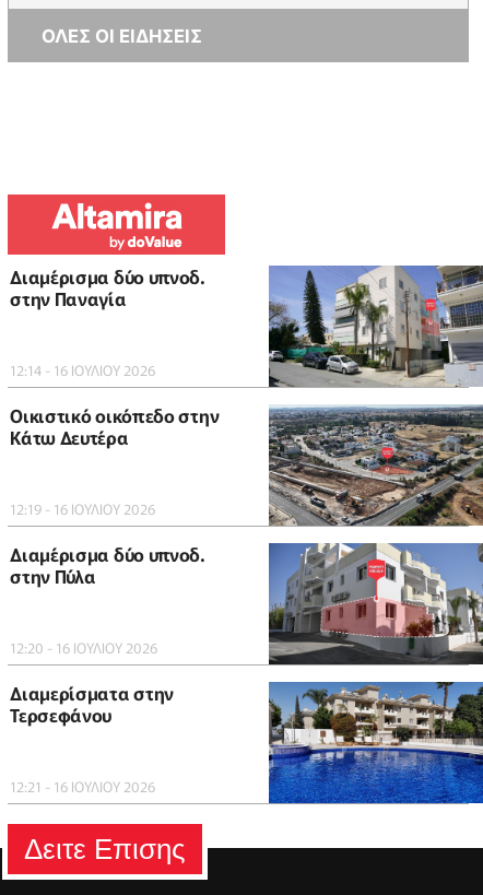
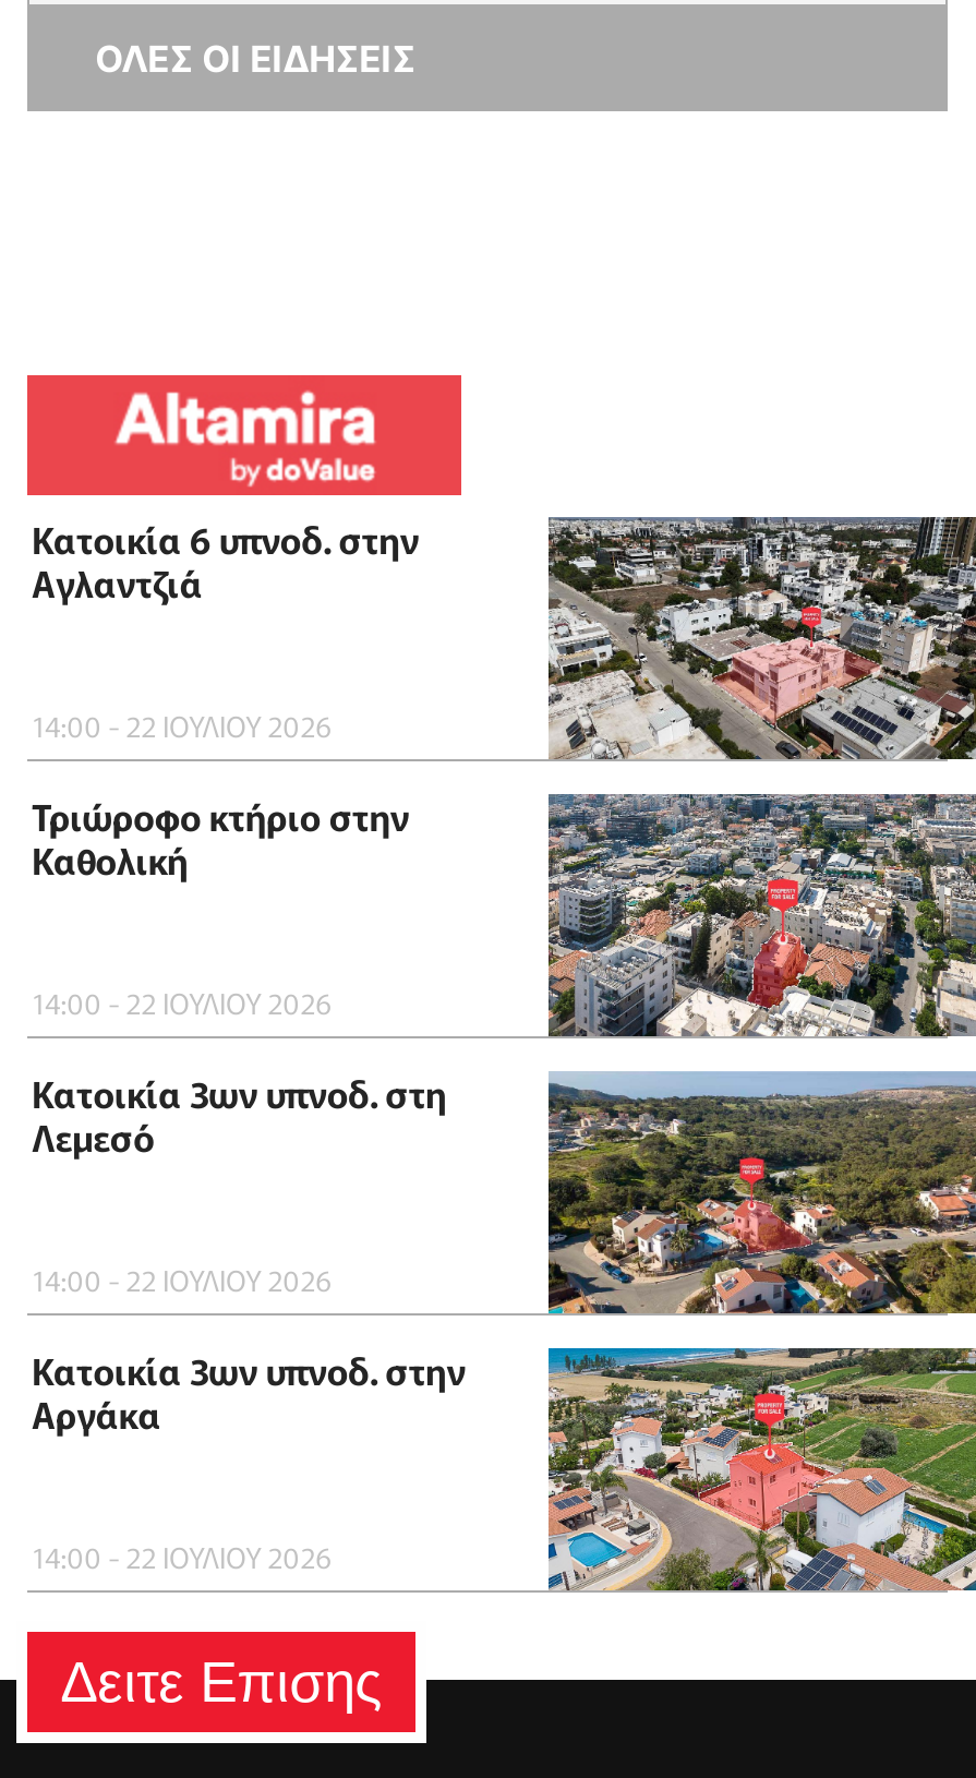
[10,264,204,312] Διαμέρισμα δύο υπνοδ. | στην Παναγία -> [32,514,419,610] Κατοικία 6 υπνοδ. στην | Αγλαντζιά
[268,264,480,388] [image] -> [546,515,969,761] [image]
[10,360,155,381] 12:14 - 16 ΙΟΥΛΙΟΥ 2026 -> [32,706,331,747] 14:00 - 22 ΙΟΥΛΙΟΥ 2026
[10,403,219,451] Οικιστικό οικόπεδο στην | Κάτω Δευτέρα -> [32,791,409,887] Τριώροφο κτήριο στην | Καθολική
[269,404,480,527] [image] -> [546,792,969,1038] [image]
[10,499,155,519] 12:19 - 16 ΙΟΥΛΙΟΥ 2026 -> [32,982,331,1024] 14:00 - 22 ΙΟΥΛΙΟΥ 2026
[10,541,204,589] Διαμέρισμα δύο υπνοδ. | στην Πύλα -> [32,1067,446,1163] Κατοικία 3ων υπνοδ. στη | Λεμεσό
[268,543,480,666] [image] -> [546,1071,969,1316] [image]
[10,637,157,658] 12:20 - 16 ΙΟΥΛΙΟΥ 2026 -> [32,1259,331,1301] 14:00 - 22 ΙΟΥΛΙΟΥ 2026
[10,680,174,728] Διαμερίσματα στην | Τερσεφάνου -> [32,1344,465,1440] Κατοικία 3ων υπνοδ. στην | Αργάκα
[268,681,480,804] [image] -> [546,1346,969,1593] [image]
[10,776,155,797] 12:21 - 16 ΙΟΥΛΙΟΥ 2026 -> [32,1536,331,1578] 14:00 - 22 ΙΟΥΛΙΟΥ 2026

